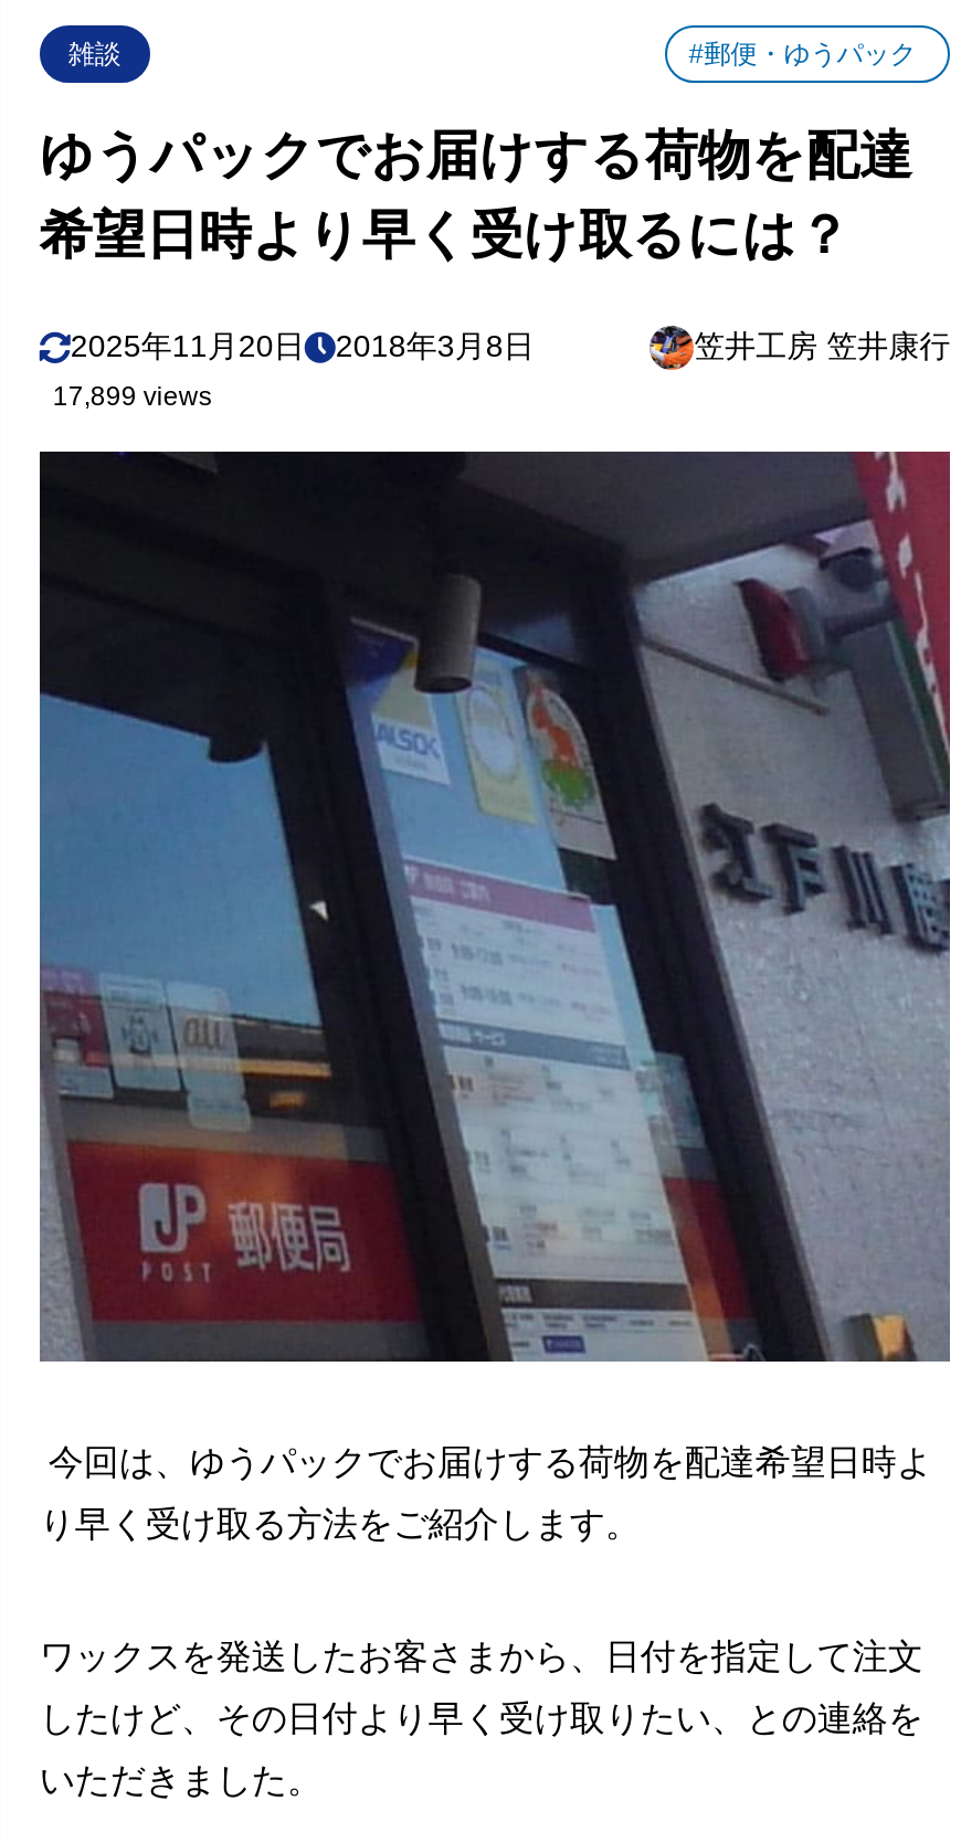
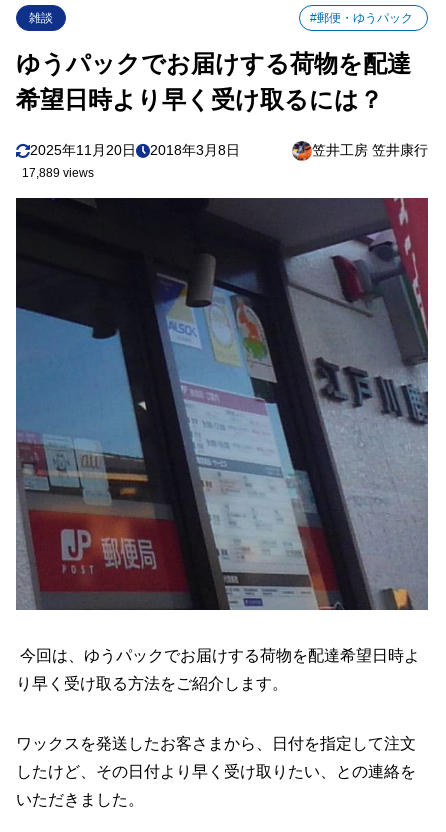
[53,382,212,413] 17,899 views -> [22,166,94,180] 17,889 views

